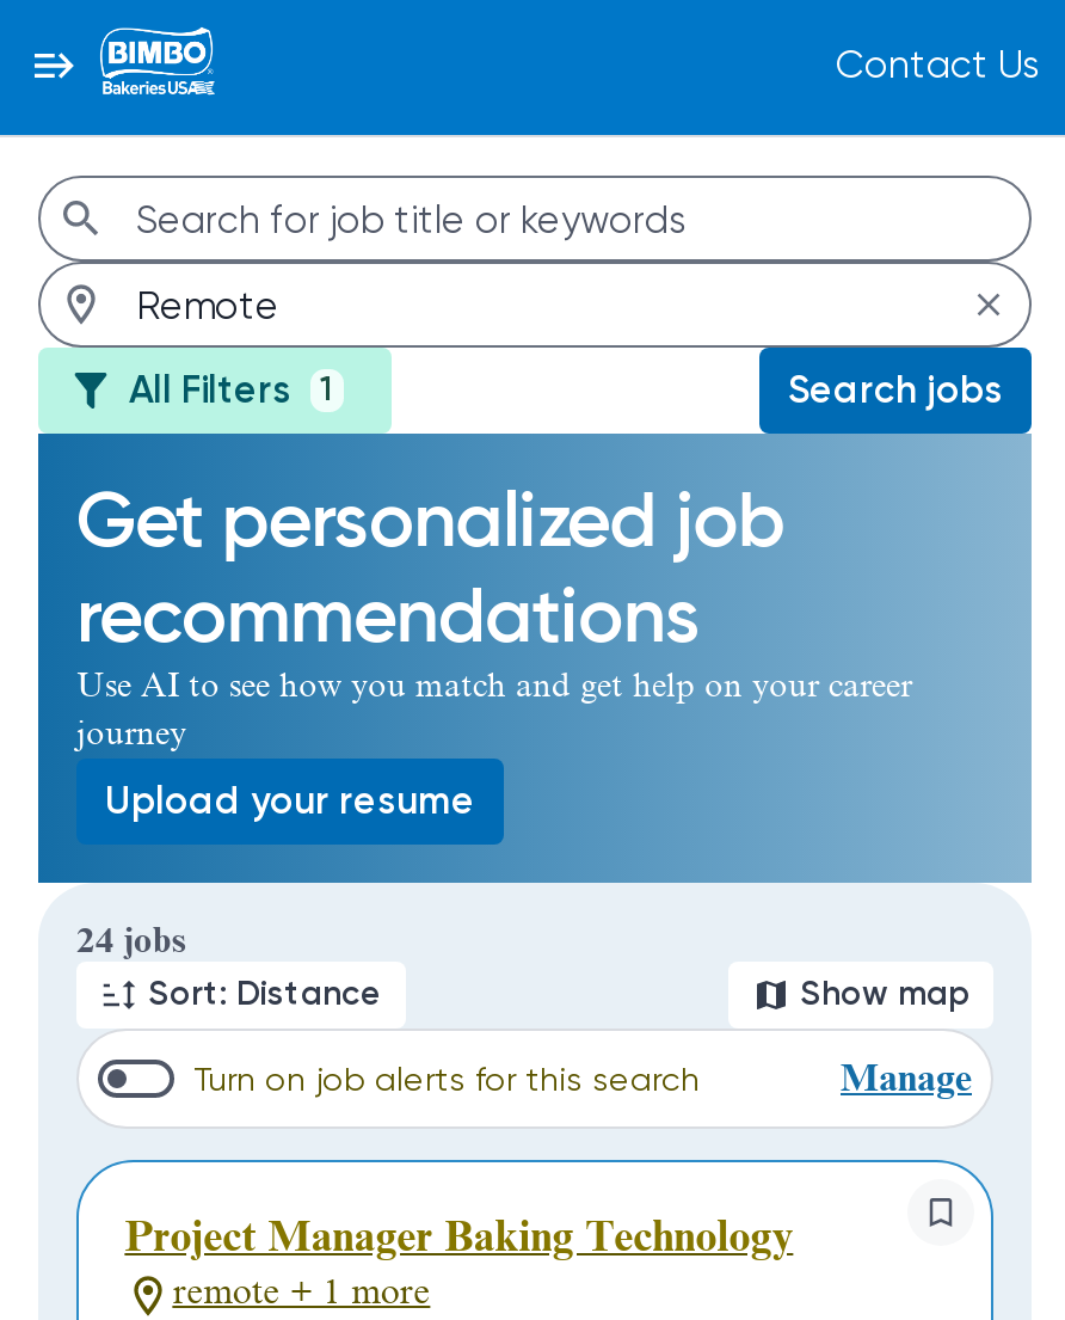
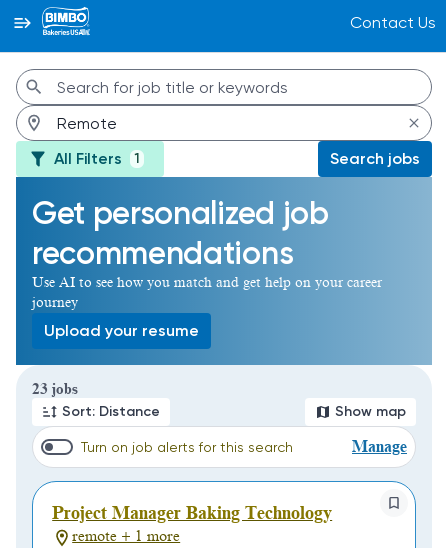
[76,921,186,959] 24 jobs -> [32,381,78,397] 23 jobs

